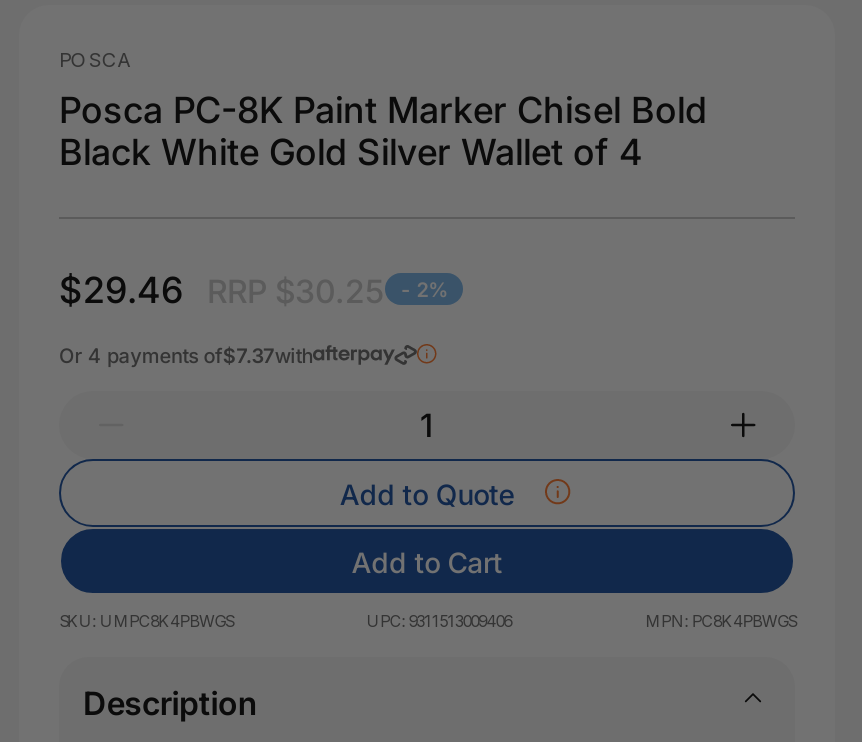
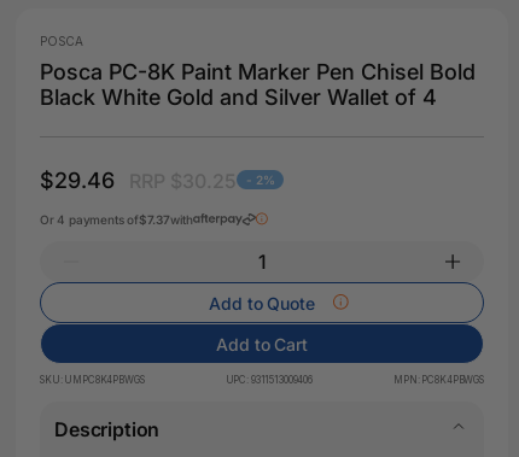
[59,89,707,173] Posca PC-8K Paint Marker Chisel Bold | Black White Gold Silver Wallet of 4 -> [40,59,476,110] Posca PC-8K Paint Marker Pen Chisel Bold | Black White Gold and Silver Wallet of 4

